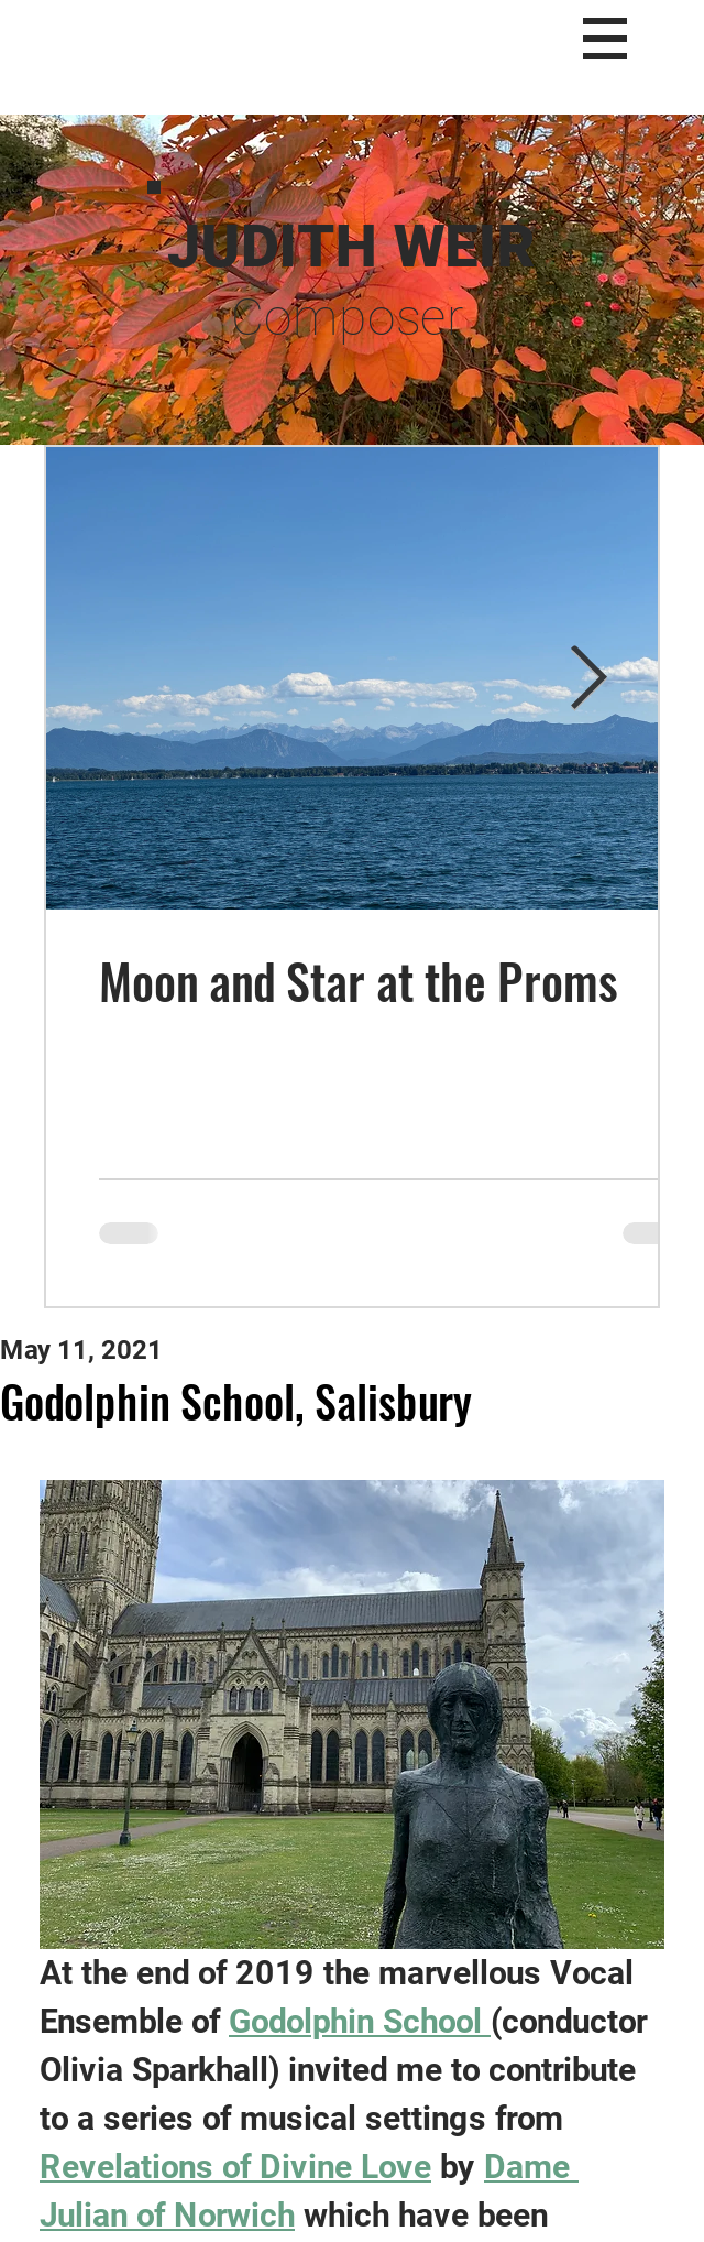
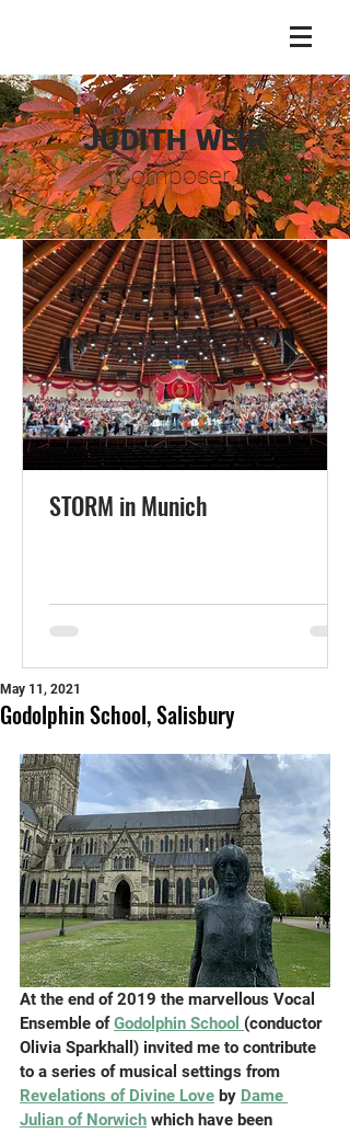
[44,445,660,1015] [image] | Moon and Star at the Proms -> [22,239,328,523] [image] | STORM in Munich

